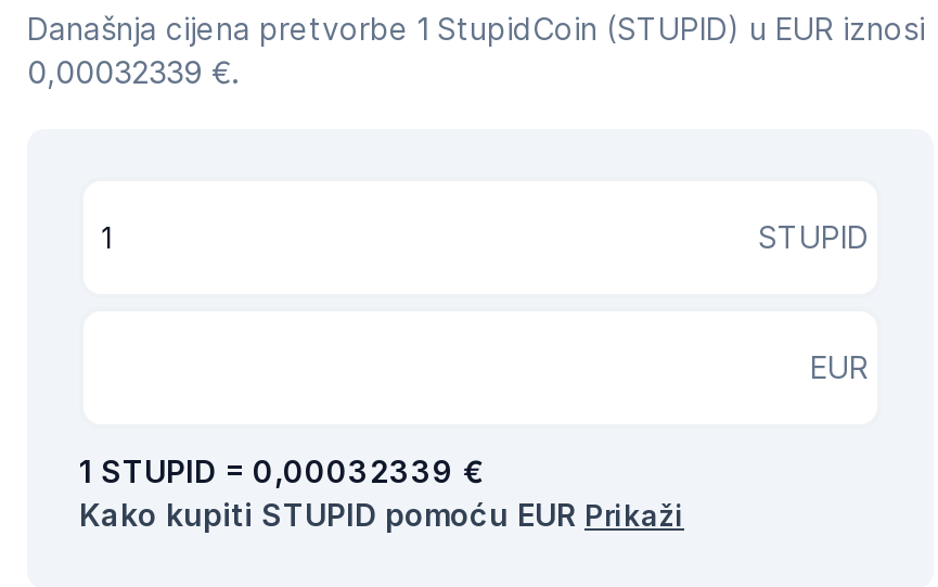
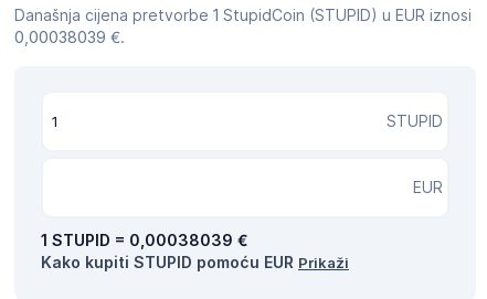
[27,53,240,90] 0,00032339 €. -> [14,28,125,46] 0,00038039 €.
[79,452,485,489] 1 STUPID = 0,00032339 € -> [41,231,248,249] 1 STUPID = 0,00038039 €

